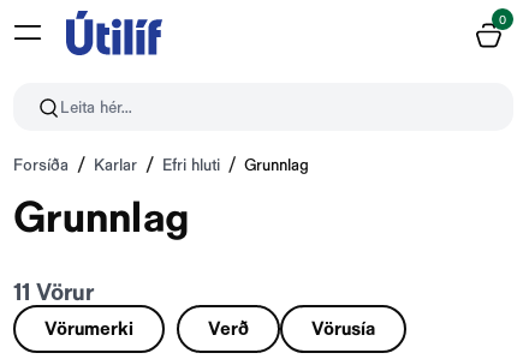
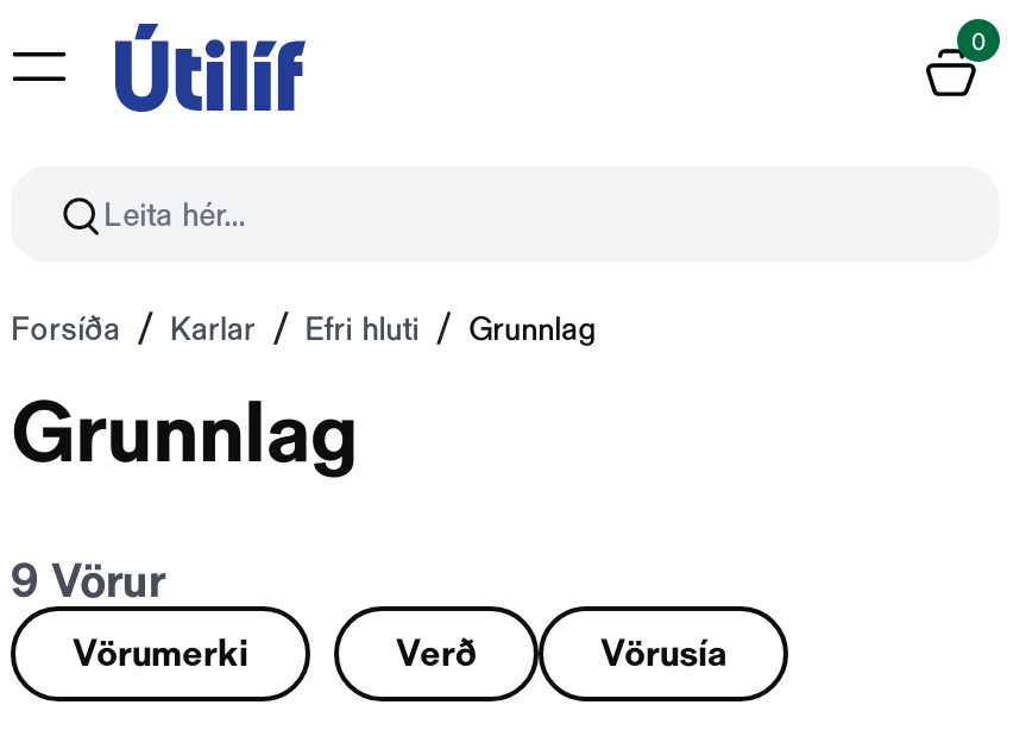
[13,276,94,305] 11 Vörur -> [11,549,165,606] 9 Vörur

